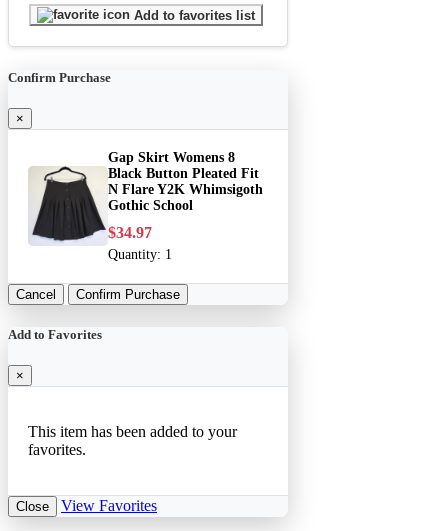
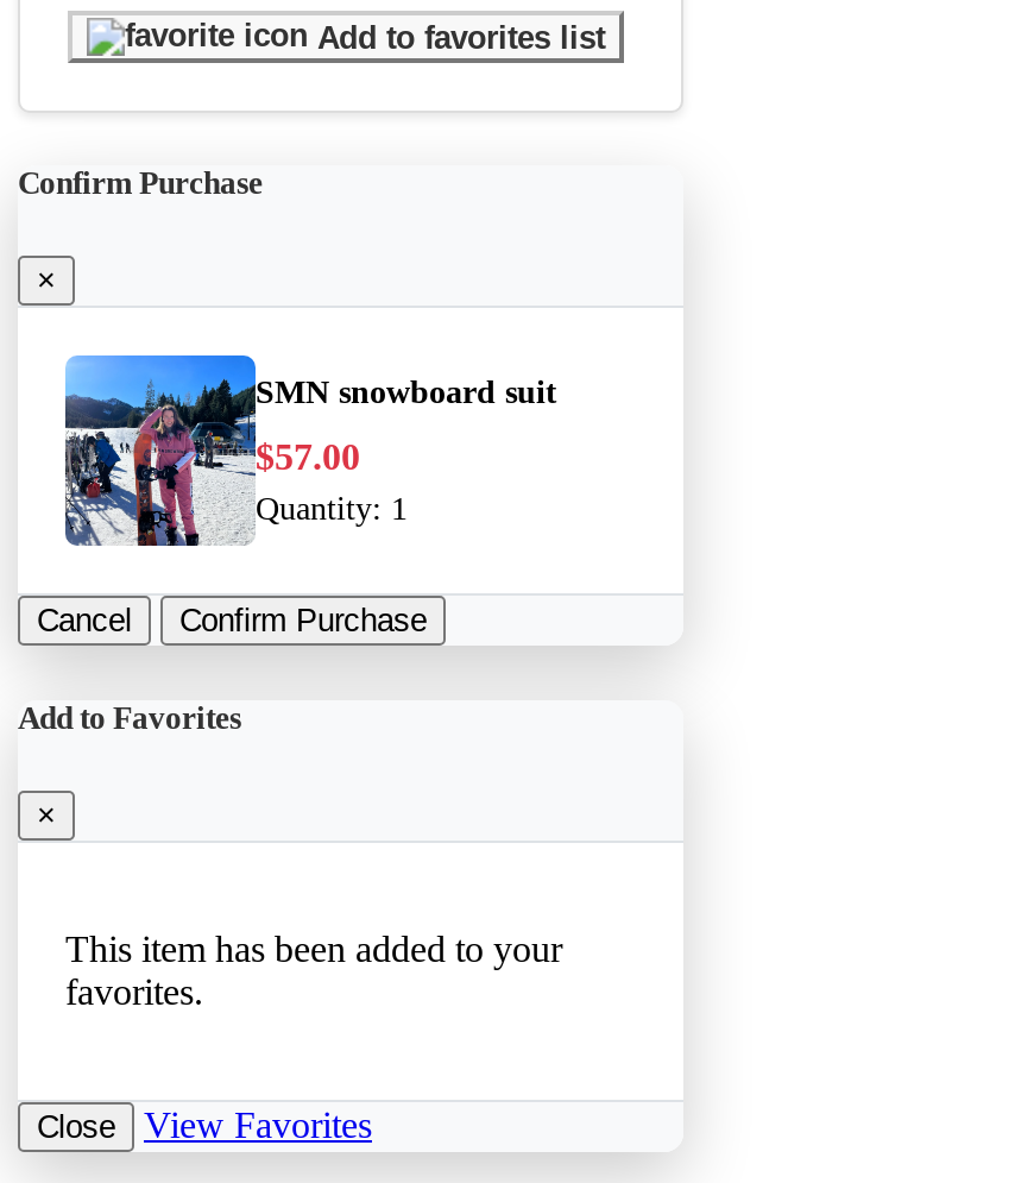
[28,150,263,263] [image] | Gap Skirt Womens 8 | Black Button Pleated Fit | N Flare Y2K Whimsigoth | Gothic School -> [63,352,557,549] [image] | SMN snowboard suit
[108,224,152,241] $34.97 -> [256,436,360,476] $57.00

